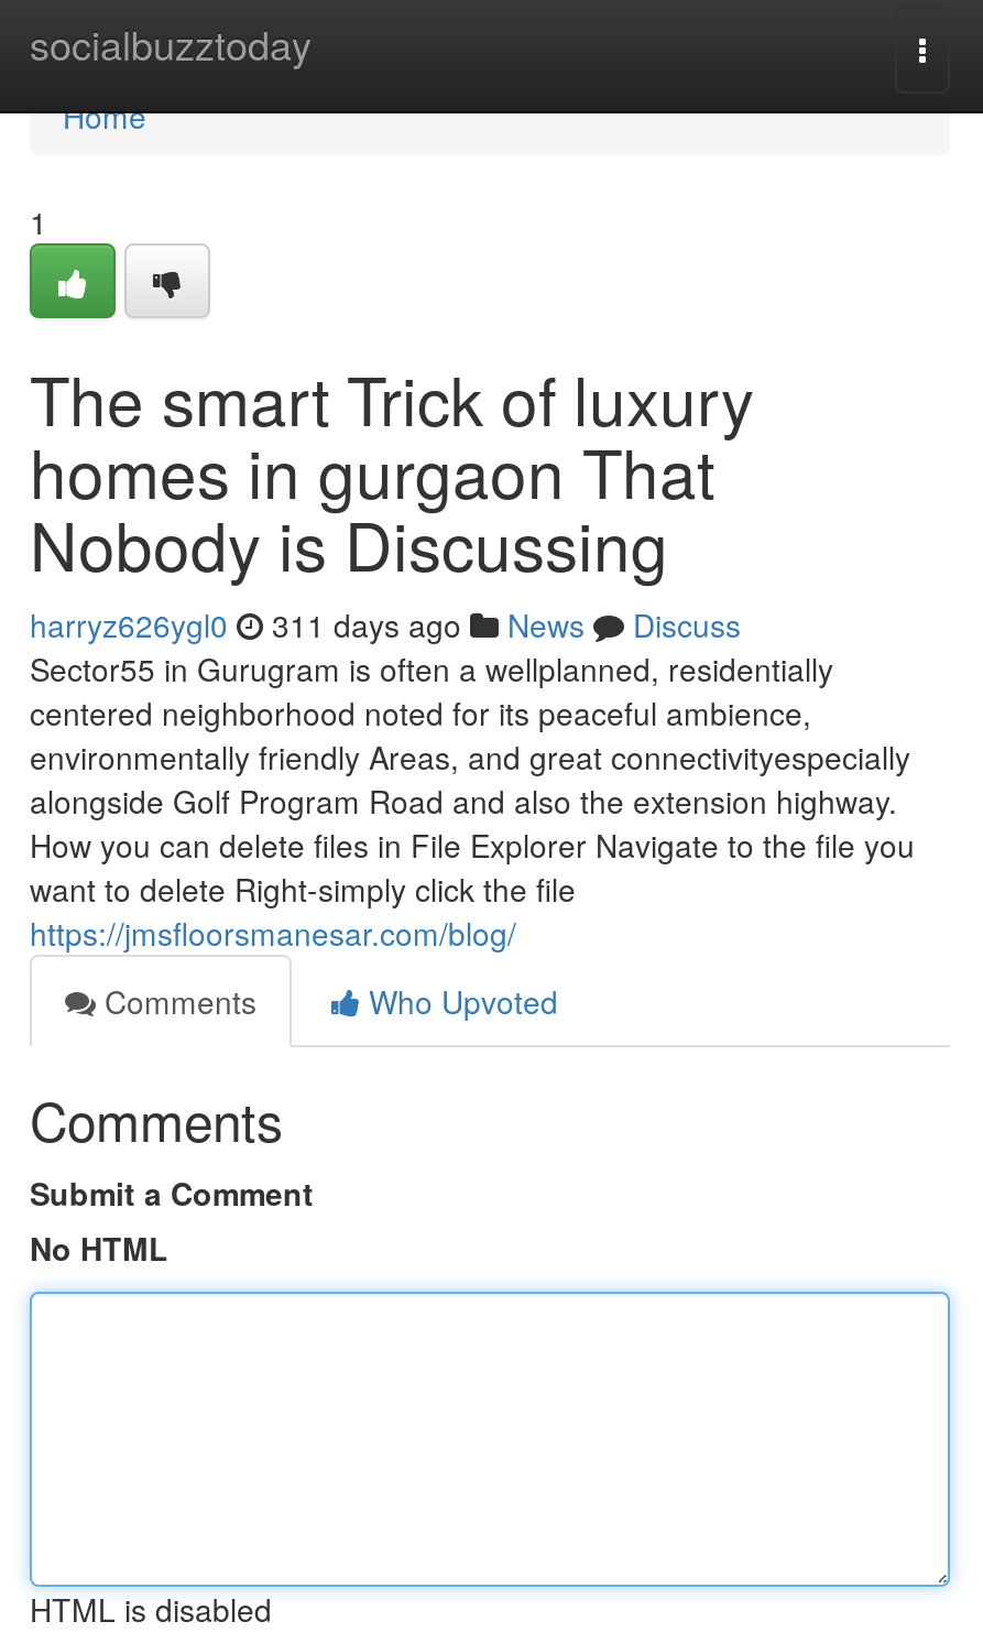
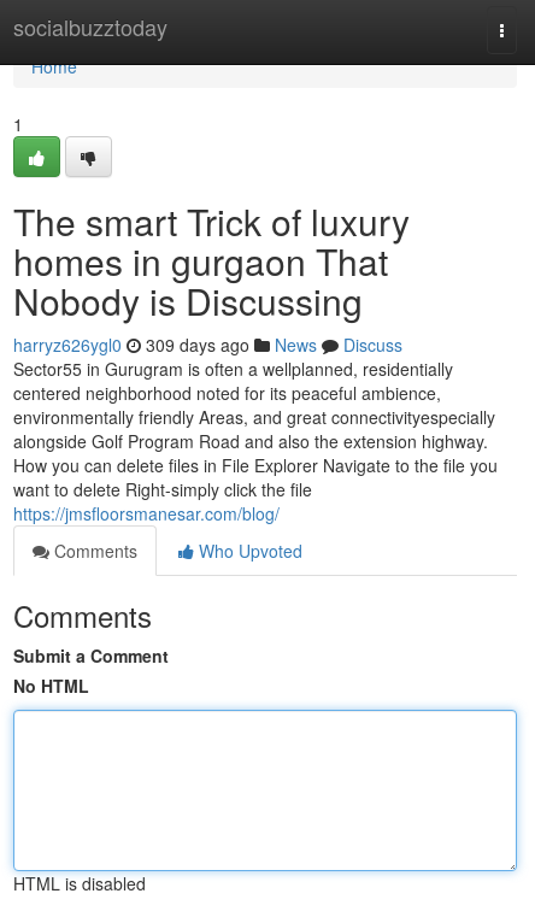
[30,602,741,646] harryz626ygl0 311 days ago News Discuss -> [13,333,402,357] harryz626ygl0 309 days ago News Discuss

